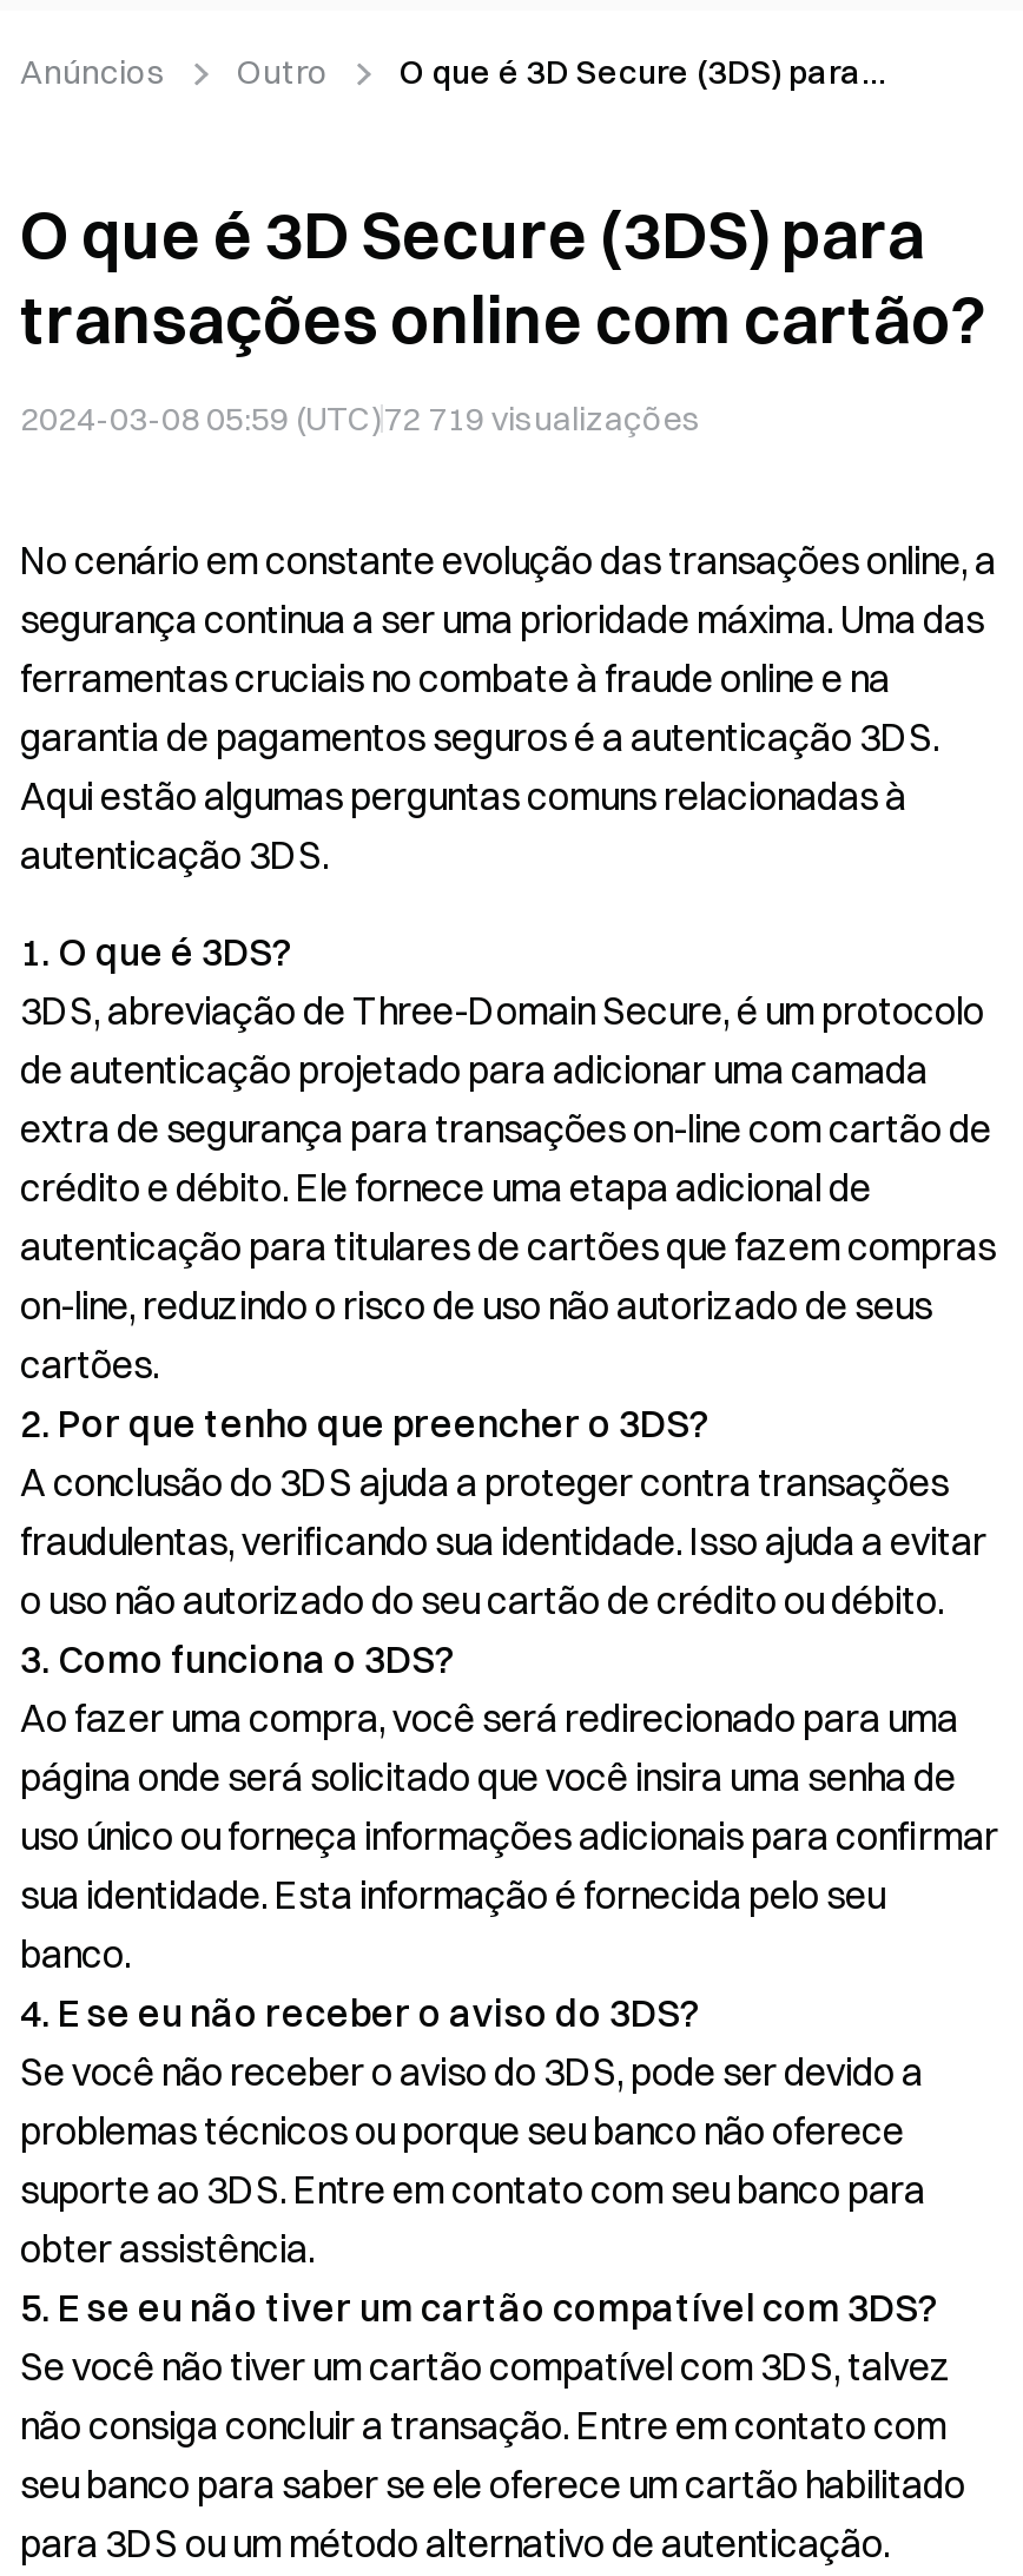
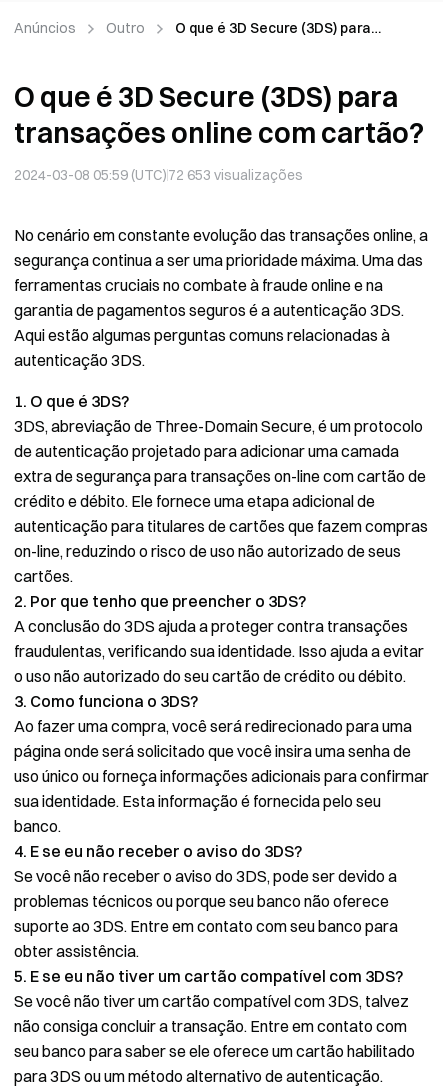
[20,397,701,440] 2024-03-08 05:59 (UTC)72 719 visualizações -> [14,166,303,184] 2024-03-08 05:59 (UTC)72 653 visualizações

